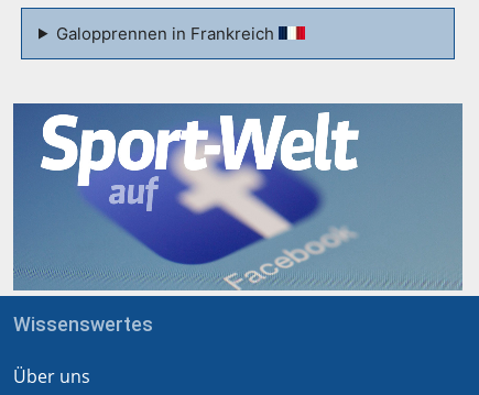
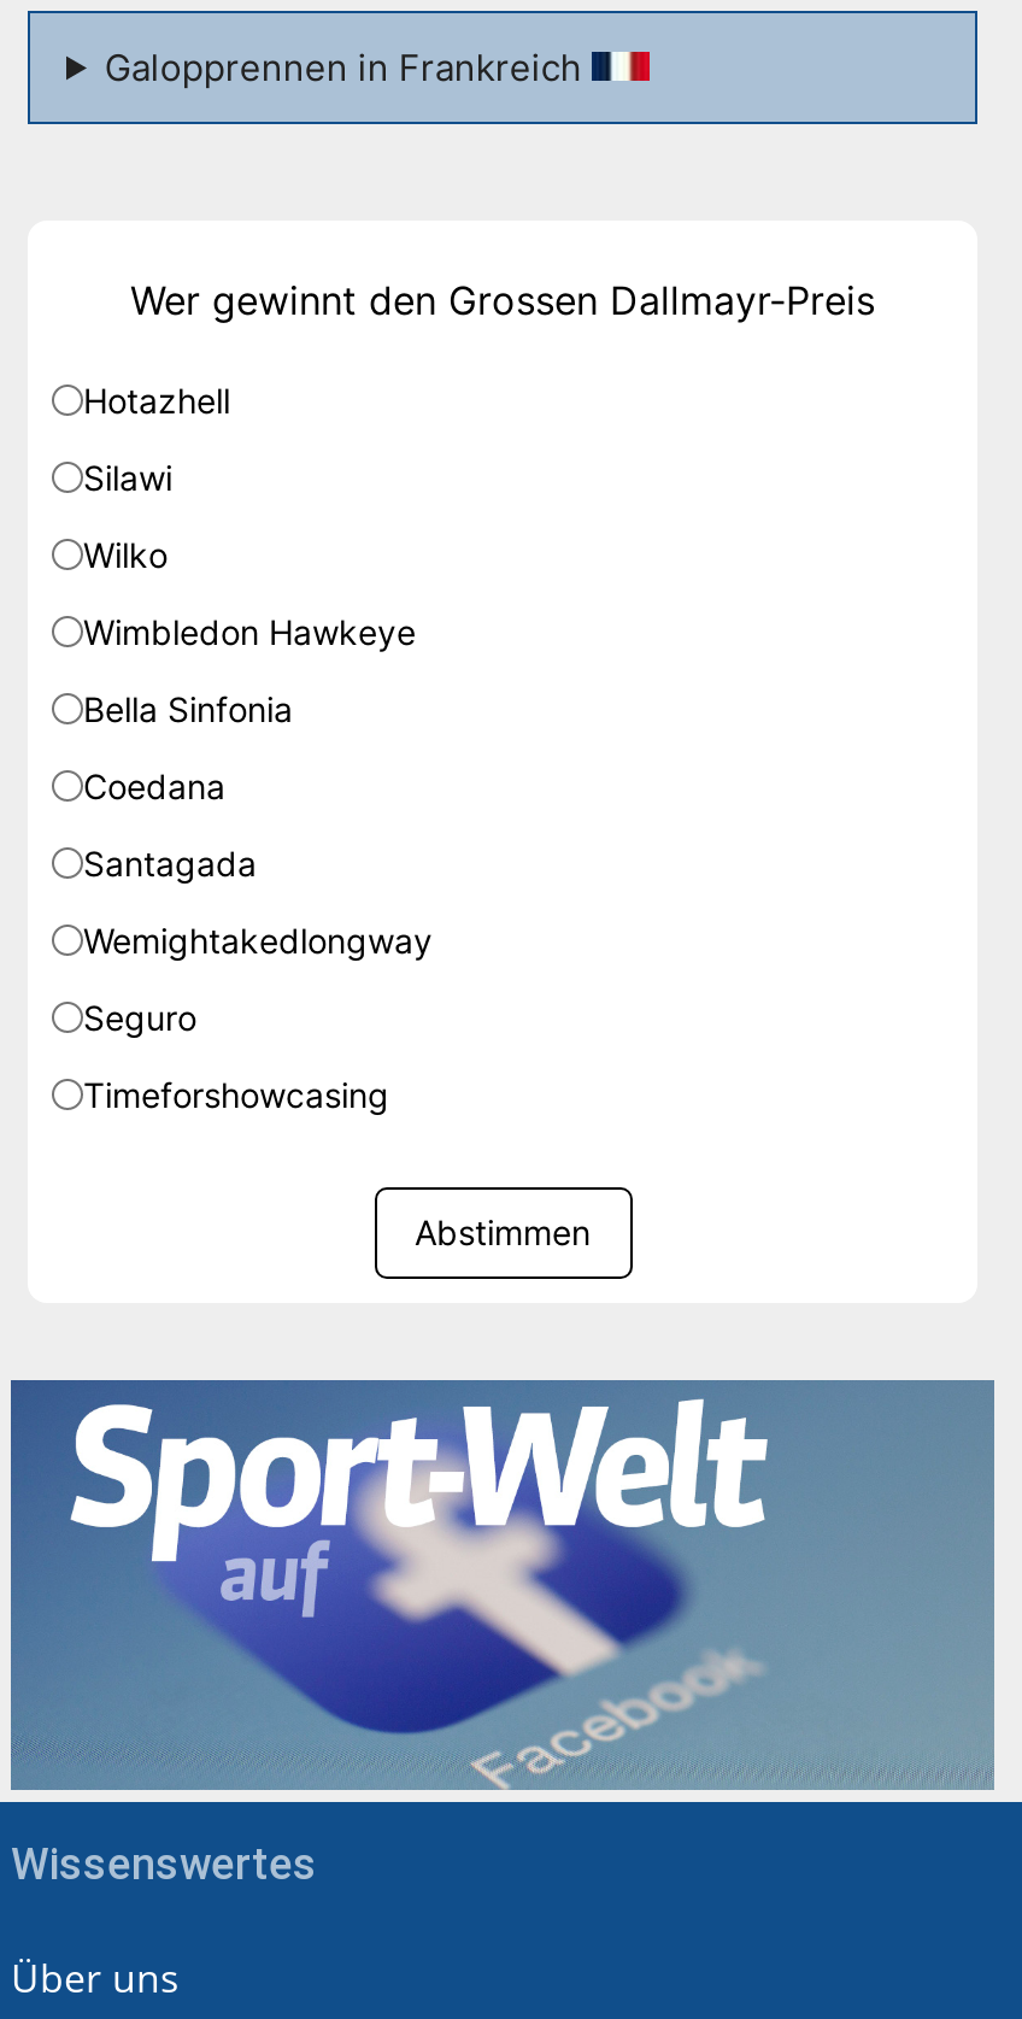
none -> [83,275,875,1252] Wer gewinnt den Grossen Dallmayr-Preis | Hotazhell | Silawi | Wilko | Wimbledon Hawkeye | Bella Sinfonia | Coedana | Santagada | Wemightakedlongway | Seguro | Timeforshowcasing | Abstimmen

